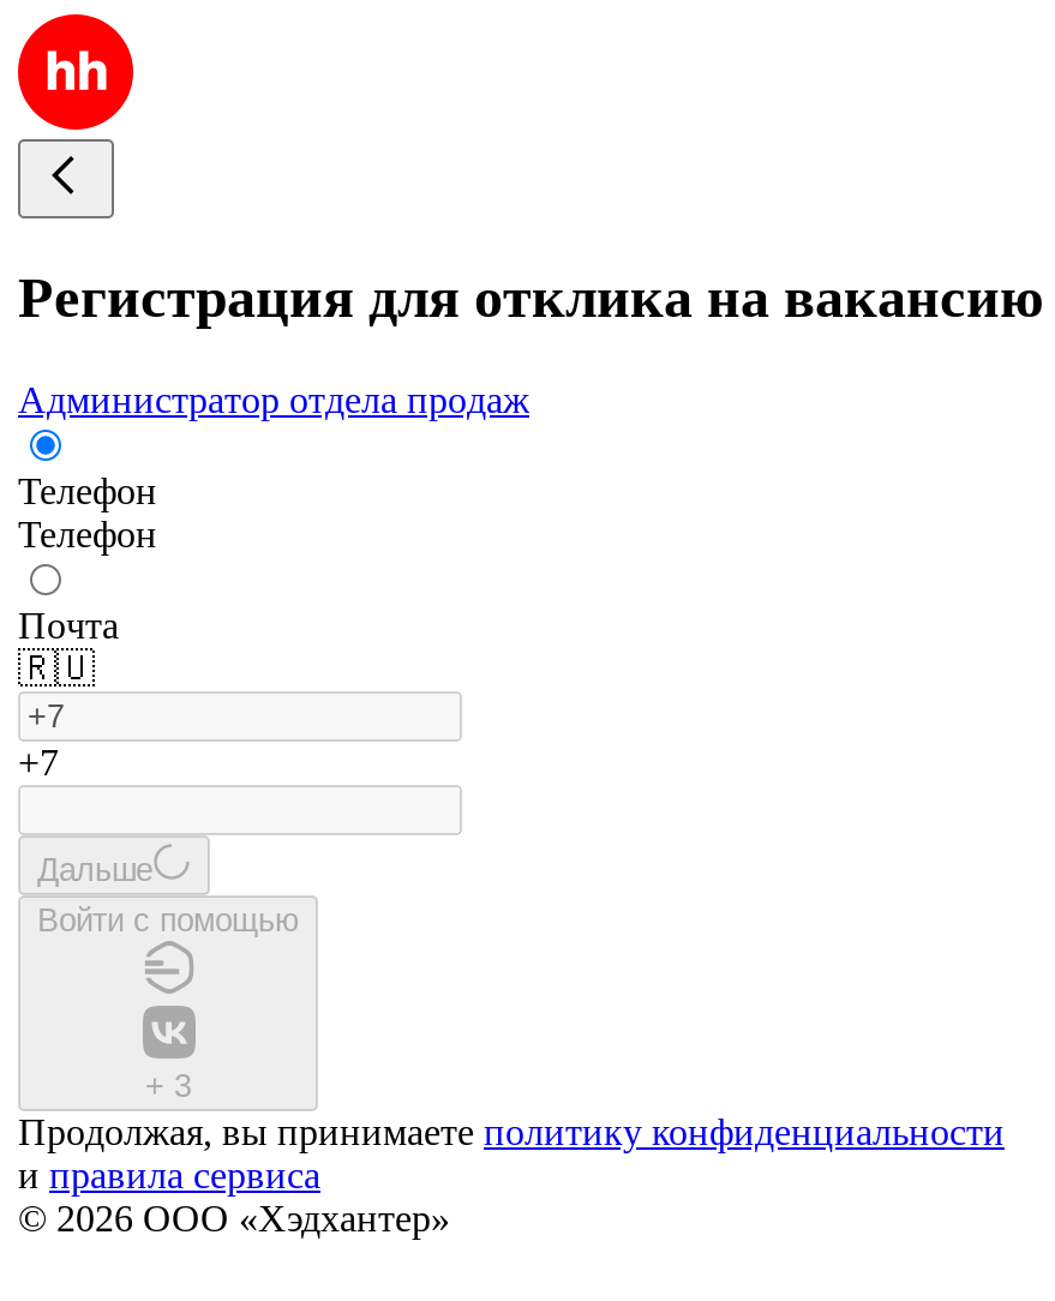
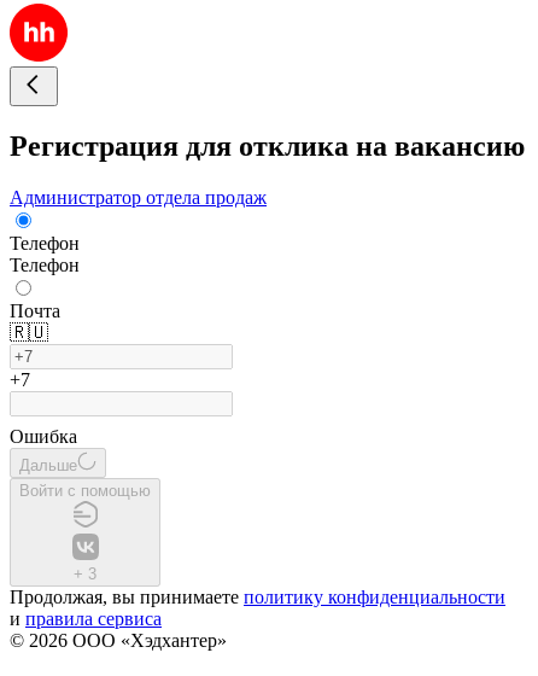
none -> [10,426,77,446] Ошибка

